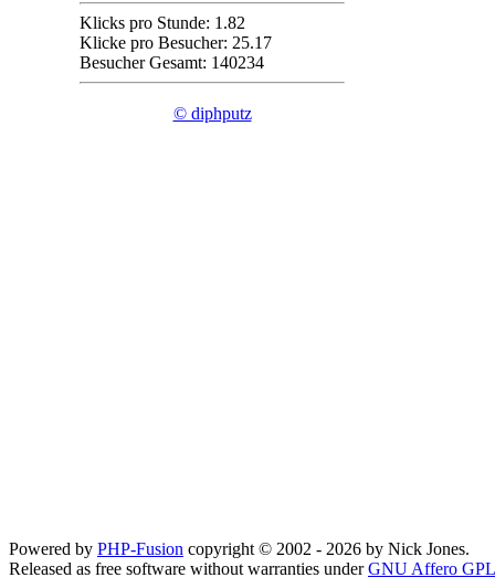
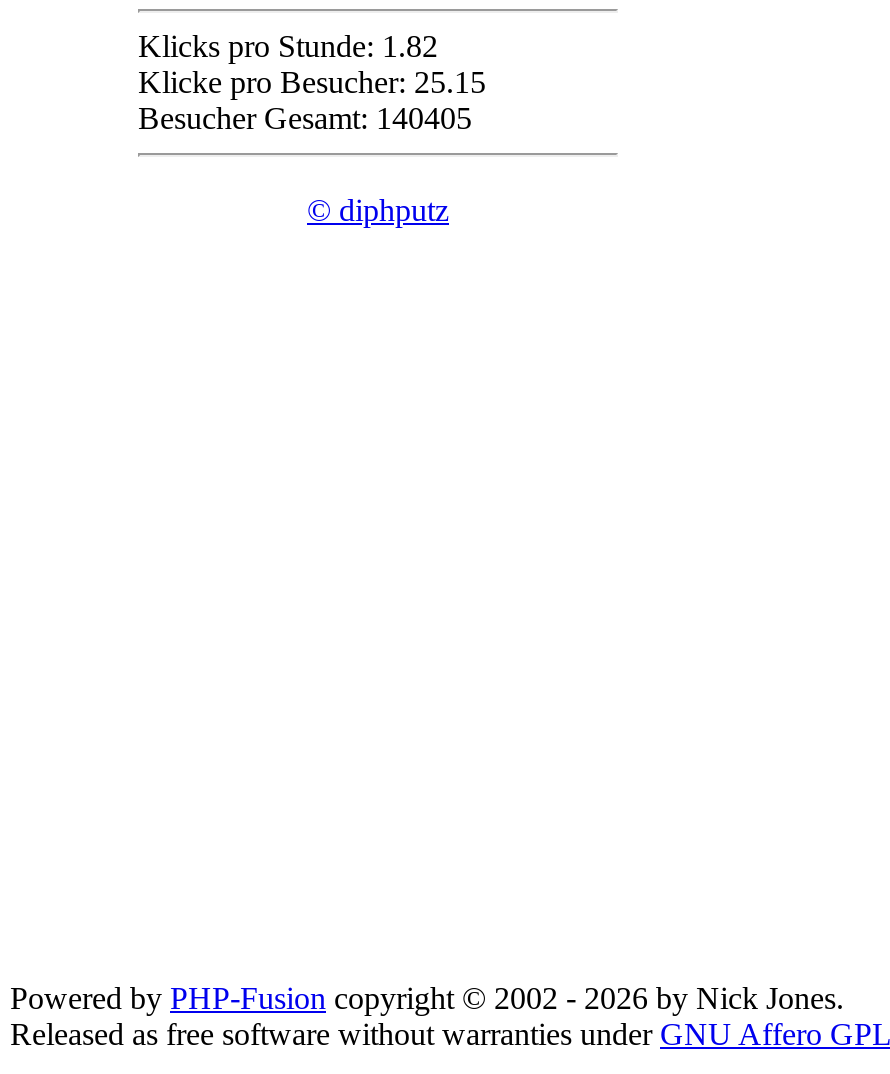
[80,33,272,52] Klicke pro Besucher: 25.17 -> [138,65,486,99] Klicke pro Besucher: 25.15
[80,53,264,72] Besucher Gesamt: 140234 -> [138,101,472,135] Besucher Gesamt: 140405

